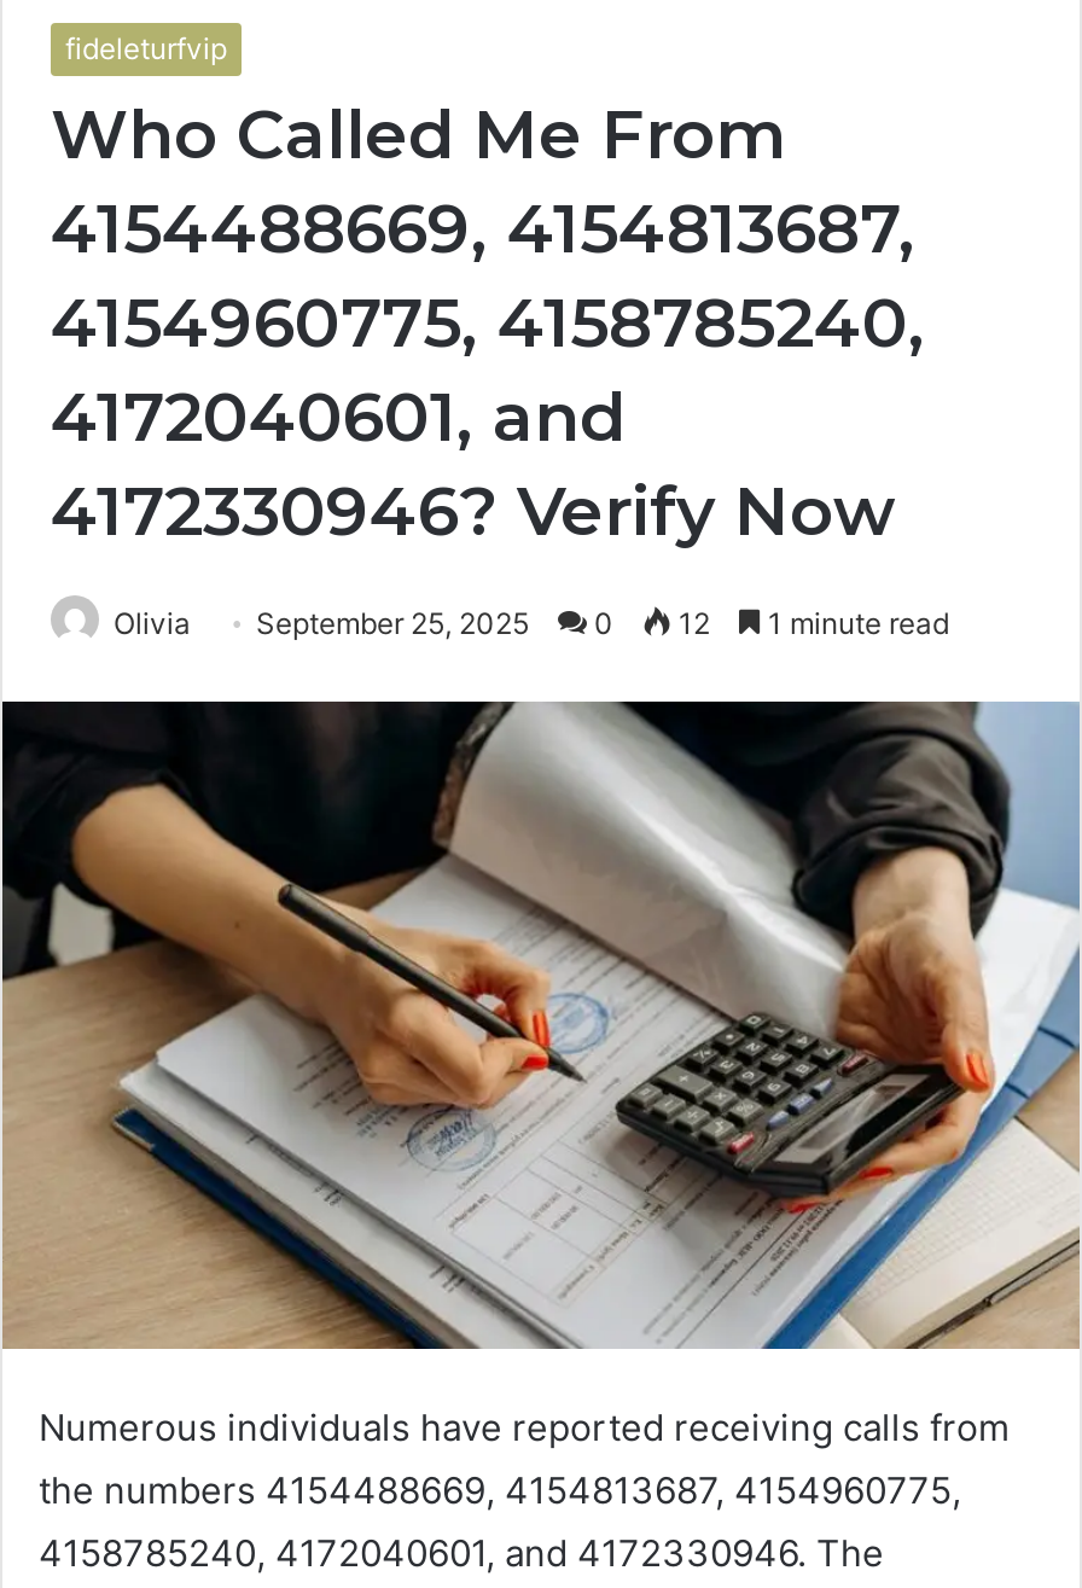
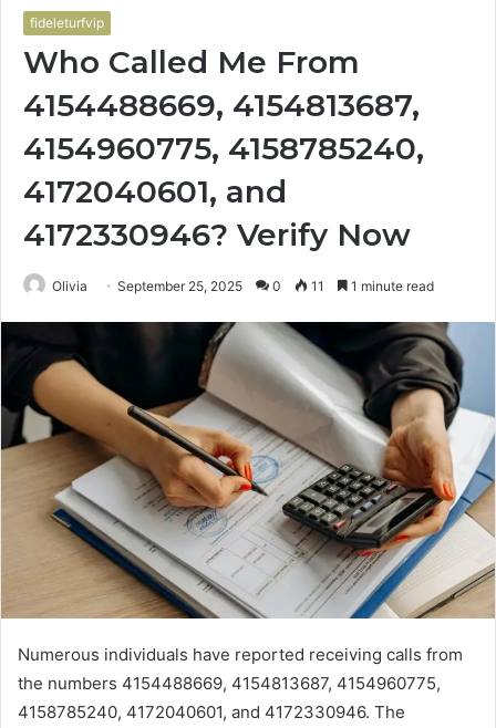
[114,604,949,640] Olivia September 25, 2025 0 12 1 minute read -> [52,277,434,294] Olivia September 25, 2025 0 11 1 minute read

